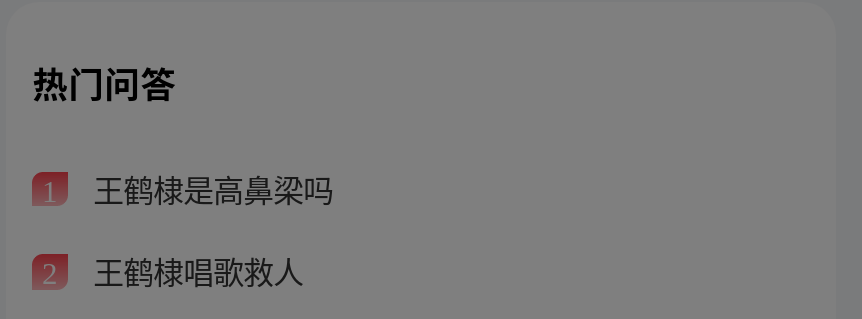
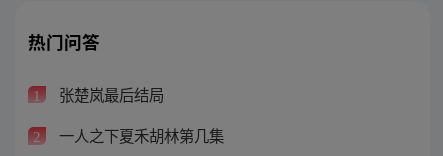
[85,165,333,209] 王鹤棣是高鼻梁吗 -> [55,83,164,105] 张楚岚最后结局
[85,249,303,293] 王鹤棣唱歌救人 -> [55,124,224,146] 一人之下夏禾胡林第几集

